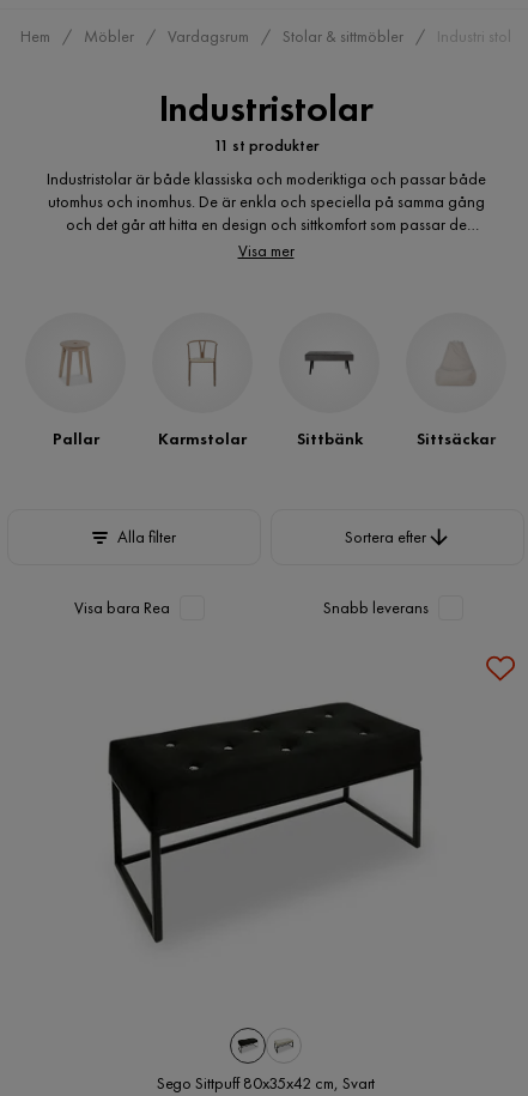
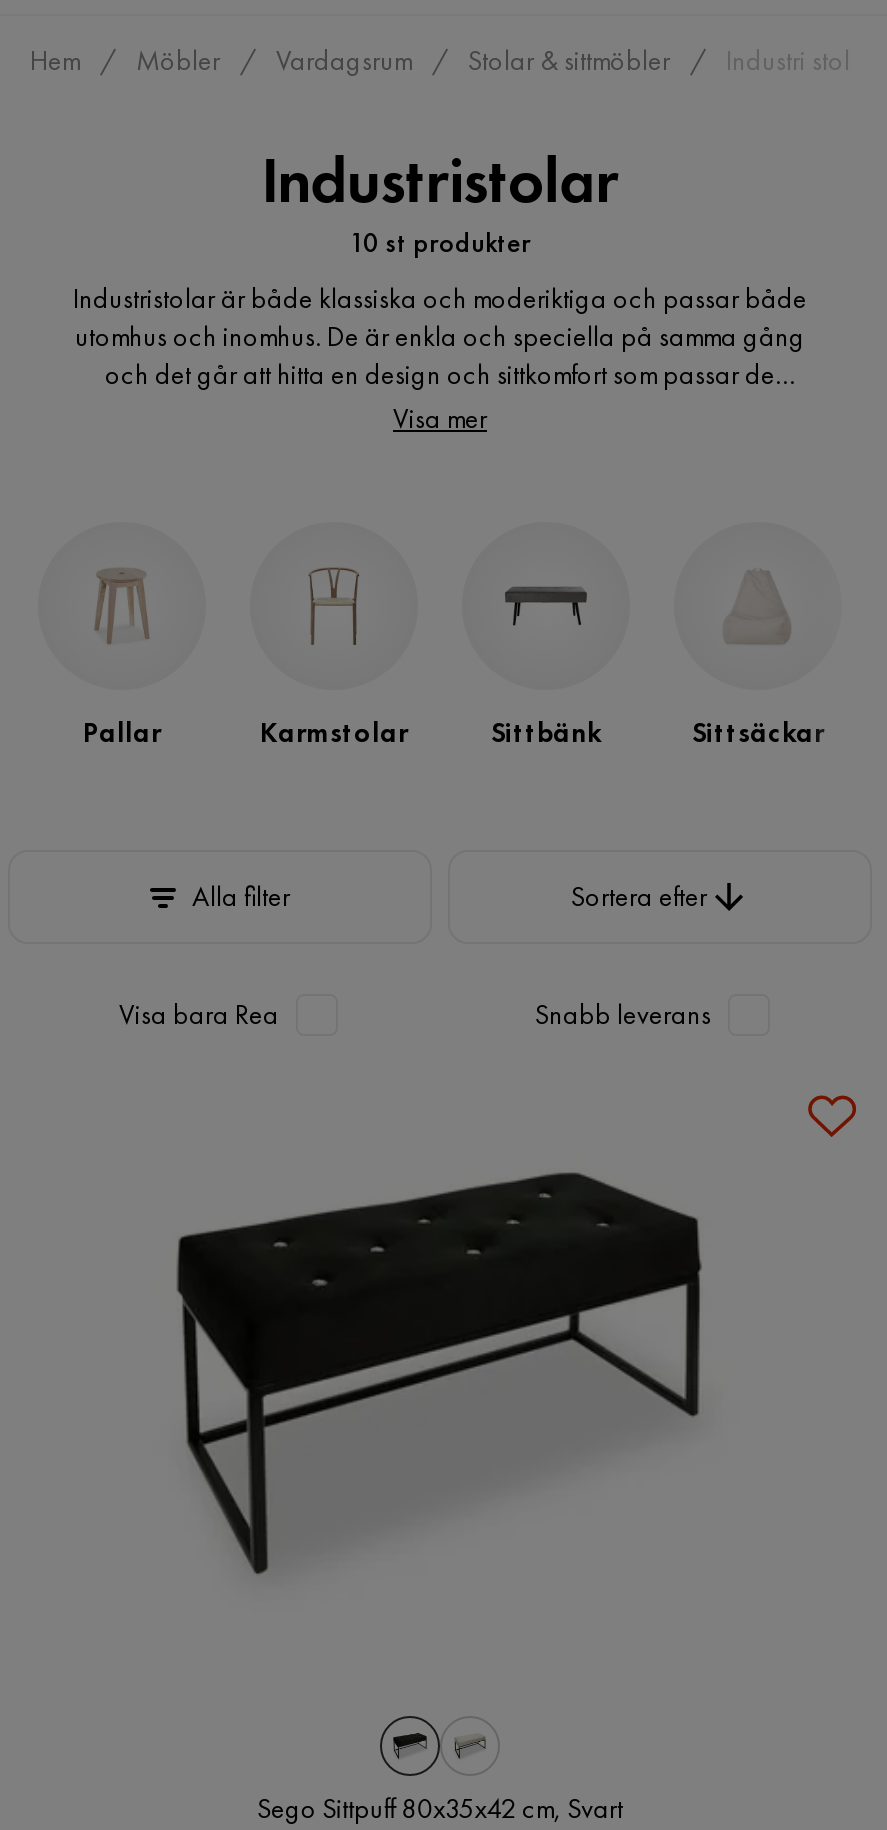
[213,134,319,156] 11 st produkter -> [349,224,531,260] 10 st produkter

